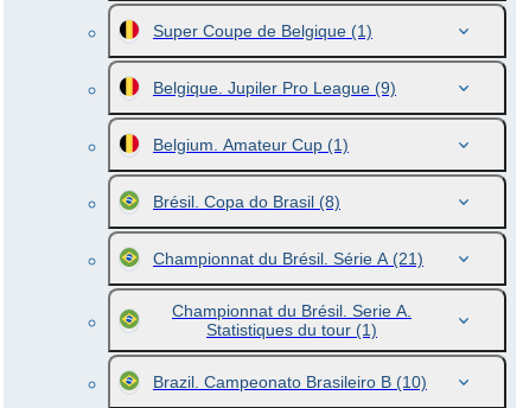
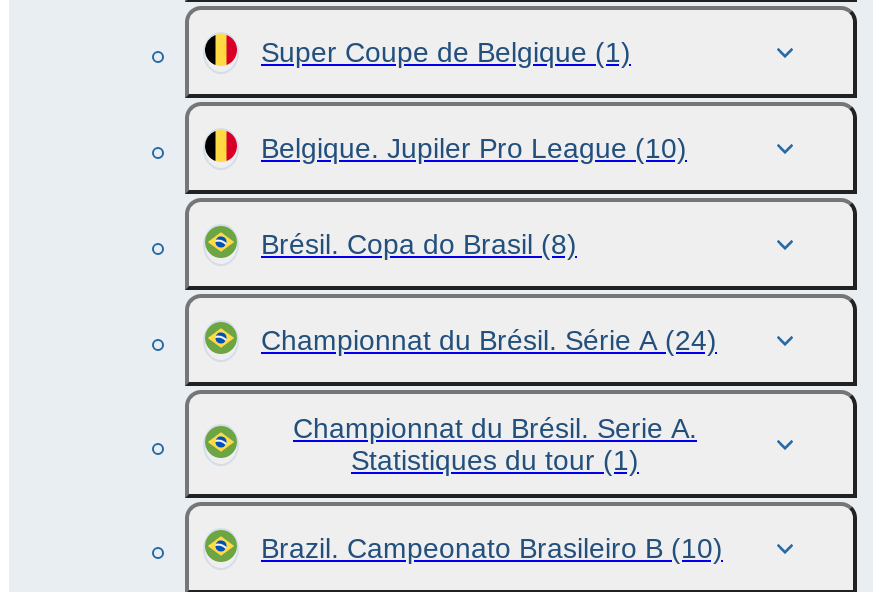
[153,78,396,154] Belgique. Jupiler Pro League (9) | Belgium. Amateur Cup (1) -> [261,132,687,164] Belgique. Jupiler Pro League (10)
[153,249,423,268] Championnat du Brésil. Série A (21) -> [261,324,717,356] Championnat du Brésil. Série A (24)

